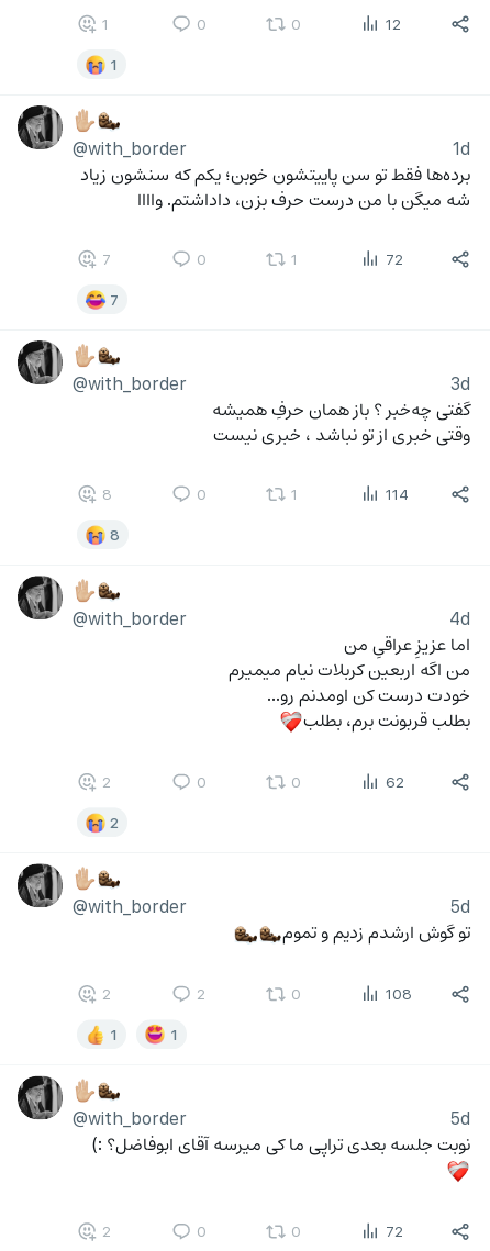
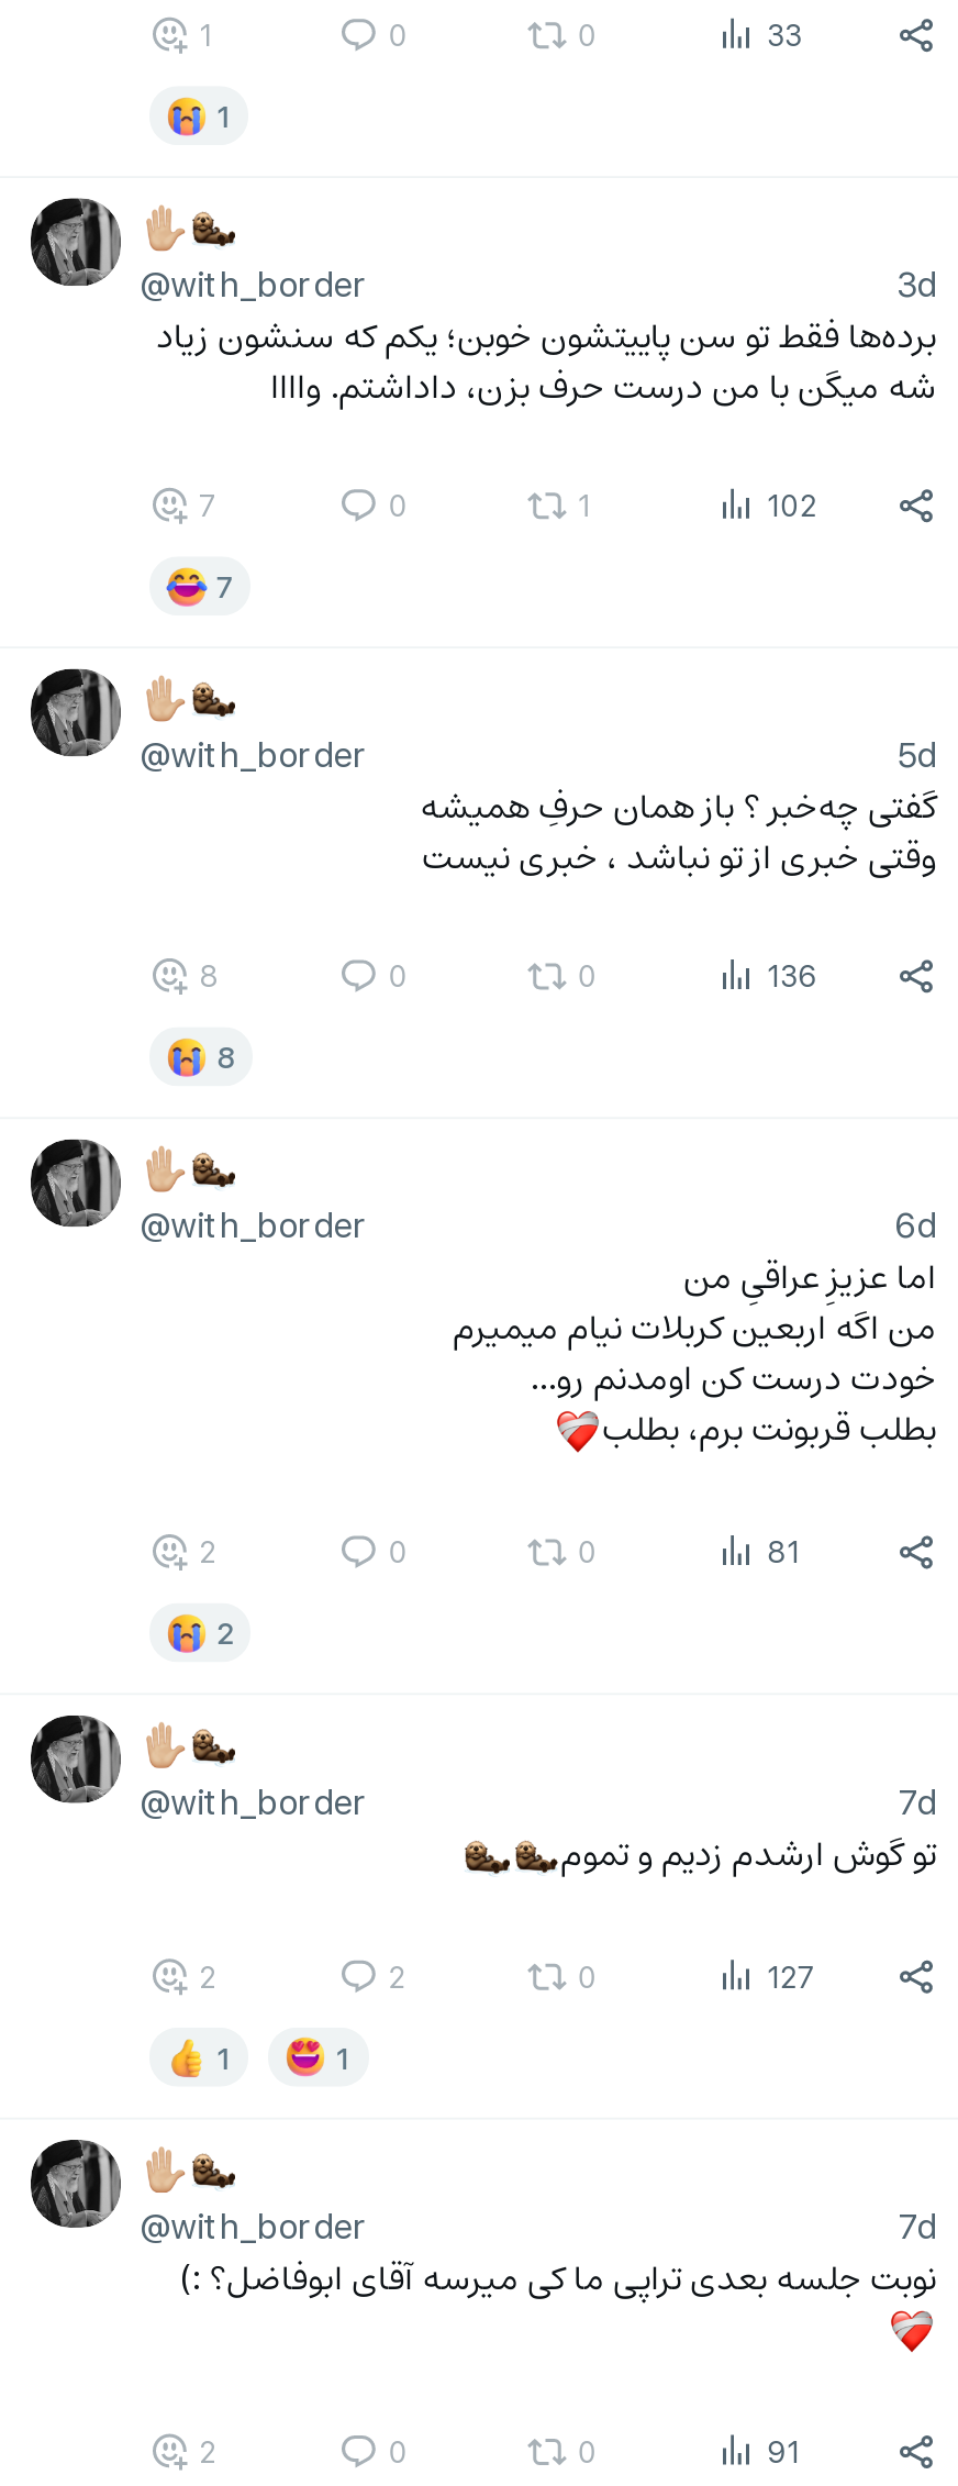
[386,13,401,34] 12 -> [767,13,802,54] 33
[453,136,470,159] 1d -> [896,259,936,306] 3d
[386,248,403,269] 72 -> [767,483,817,525] 102
[450,371,470,394] 3d -> [896,730,936,776] 5d
[291,483,298,504] 1 -> [577,954,597,995] 0
[386,483,409,504] 114 -> [767,954,817,995] 136
[449,606,470,629] 4d -> [894,1200,936,1247] 6d
[386,771,404,792] 62 -> [767,1530,800,1571] 81
[450,894,470,917] 5d -> [899,1776,936,1823] 7d
[386,983,412,1004] 108 -> [767,1954,815,1996] 127
[450,1106,470,1129] 5d -> [899,2201,936,2247] 7d
[386,1220,403,1241] 72 -> [767,2429,800,2471] 91

